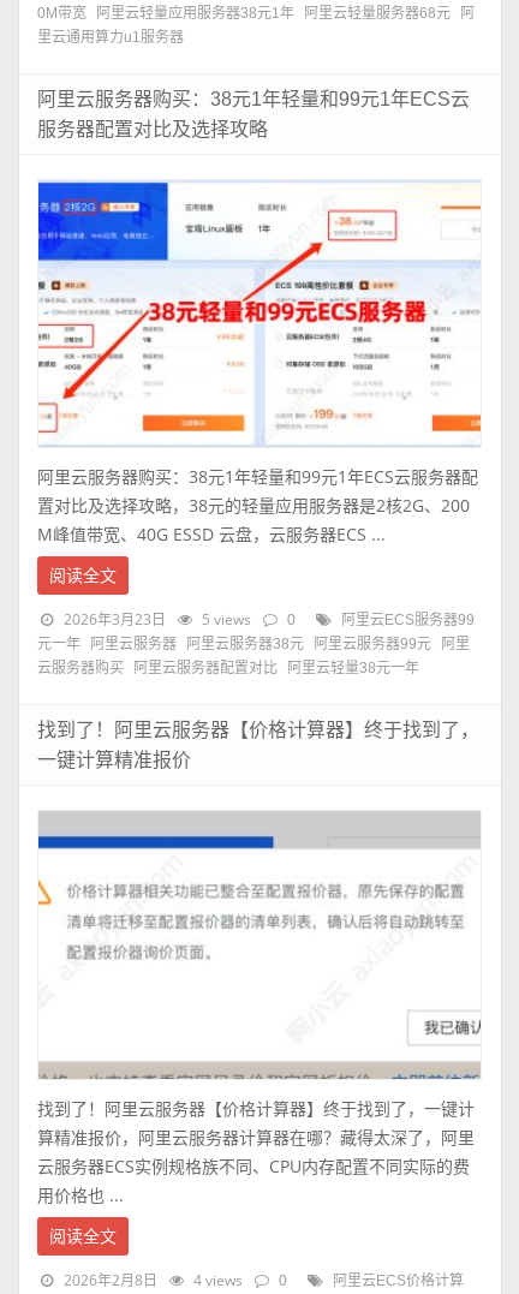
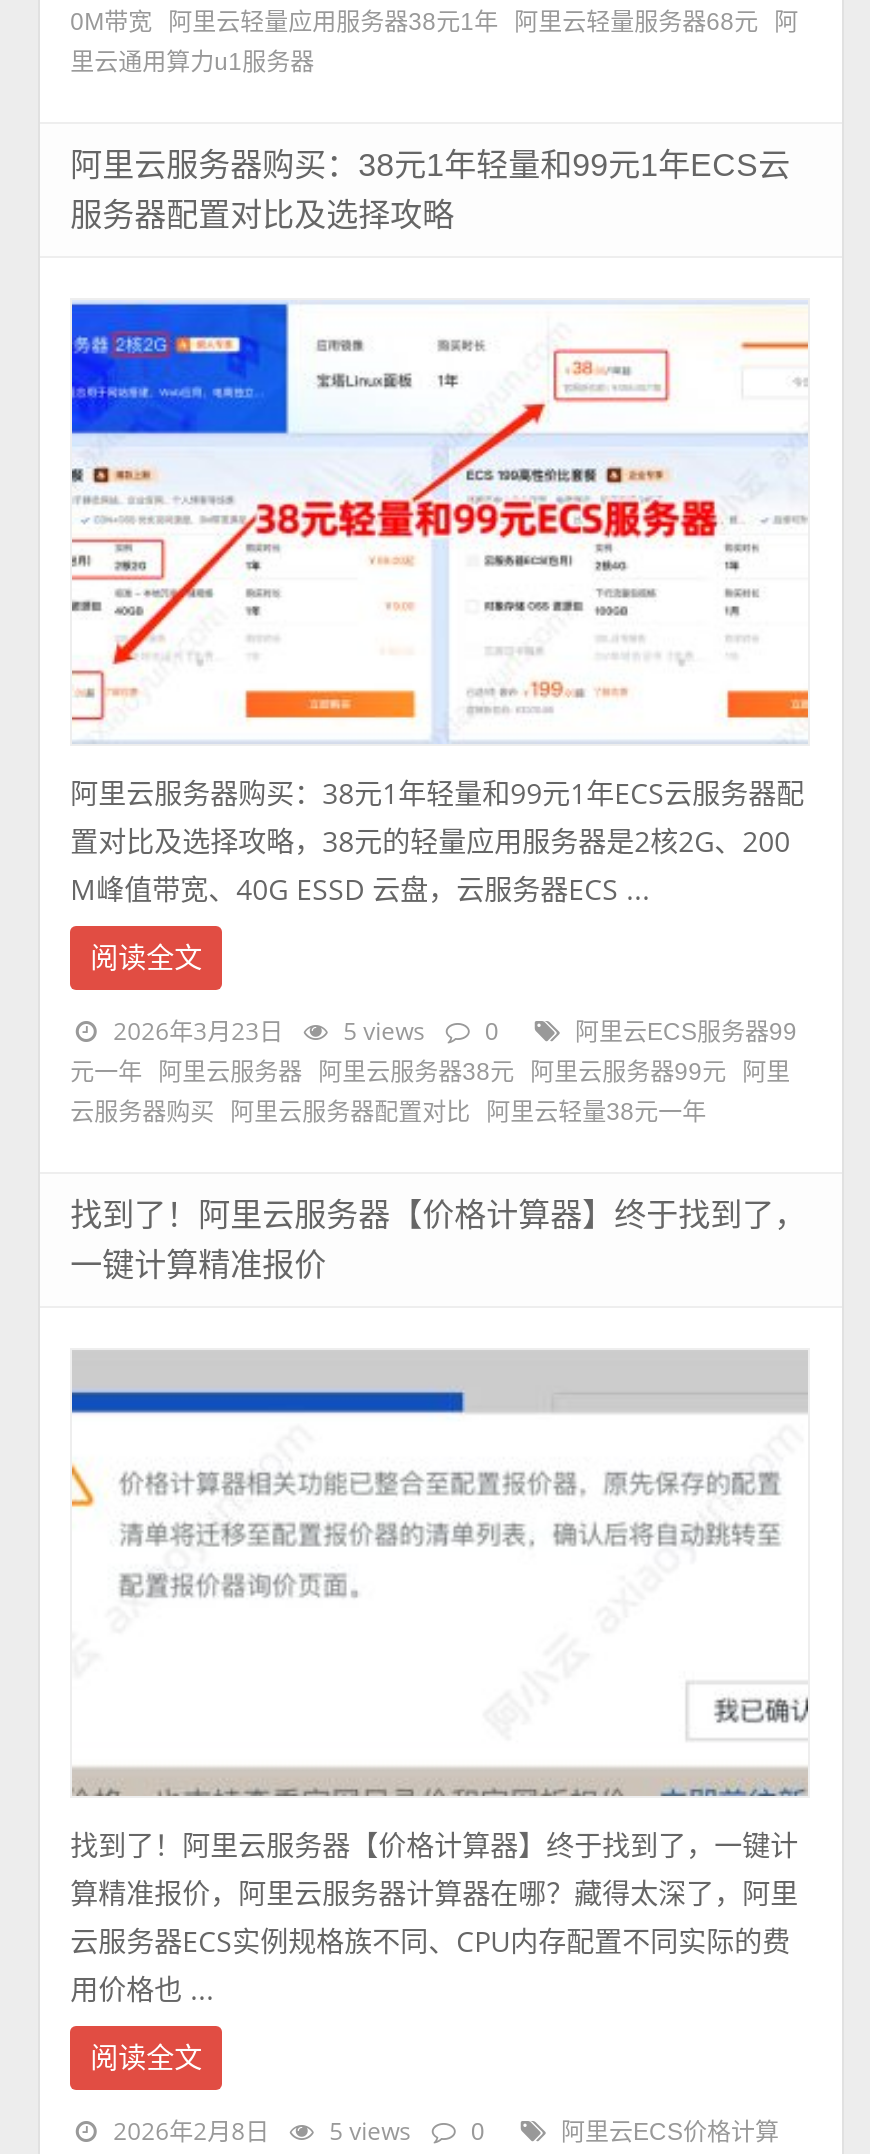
[63,1270,242,1291] 2026年2月8日 4 views -> [113,2114,411,2148] 2026年2月8日 5 views

